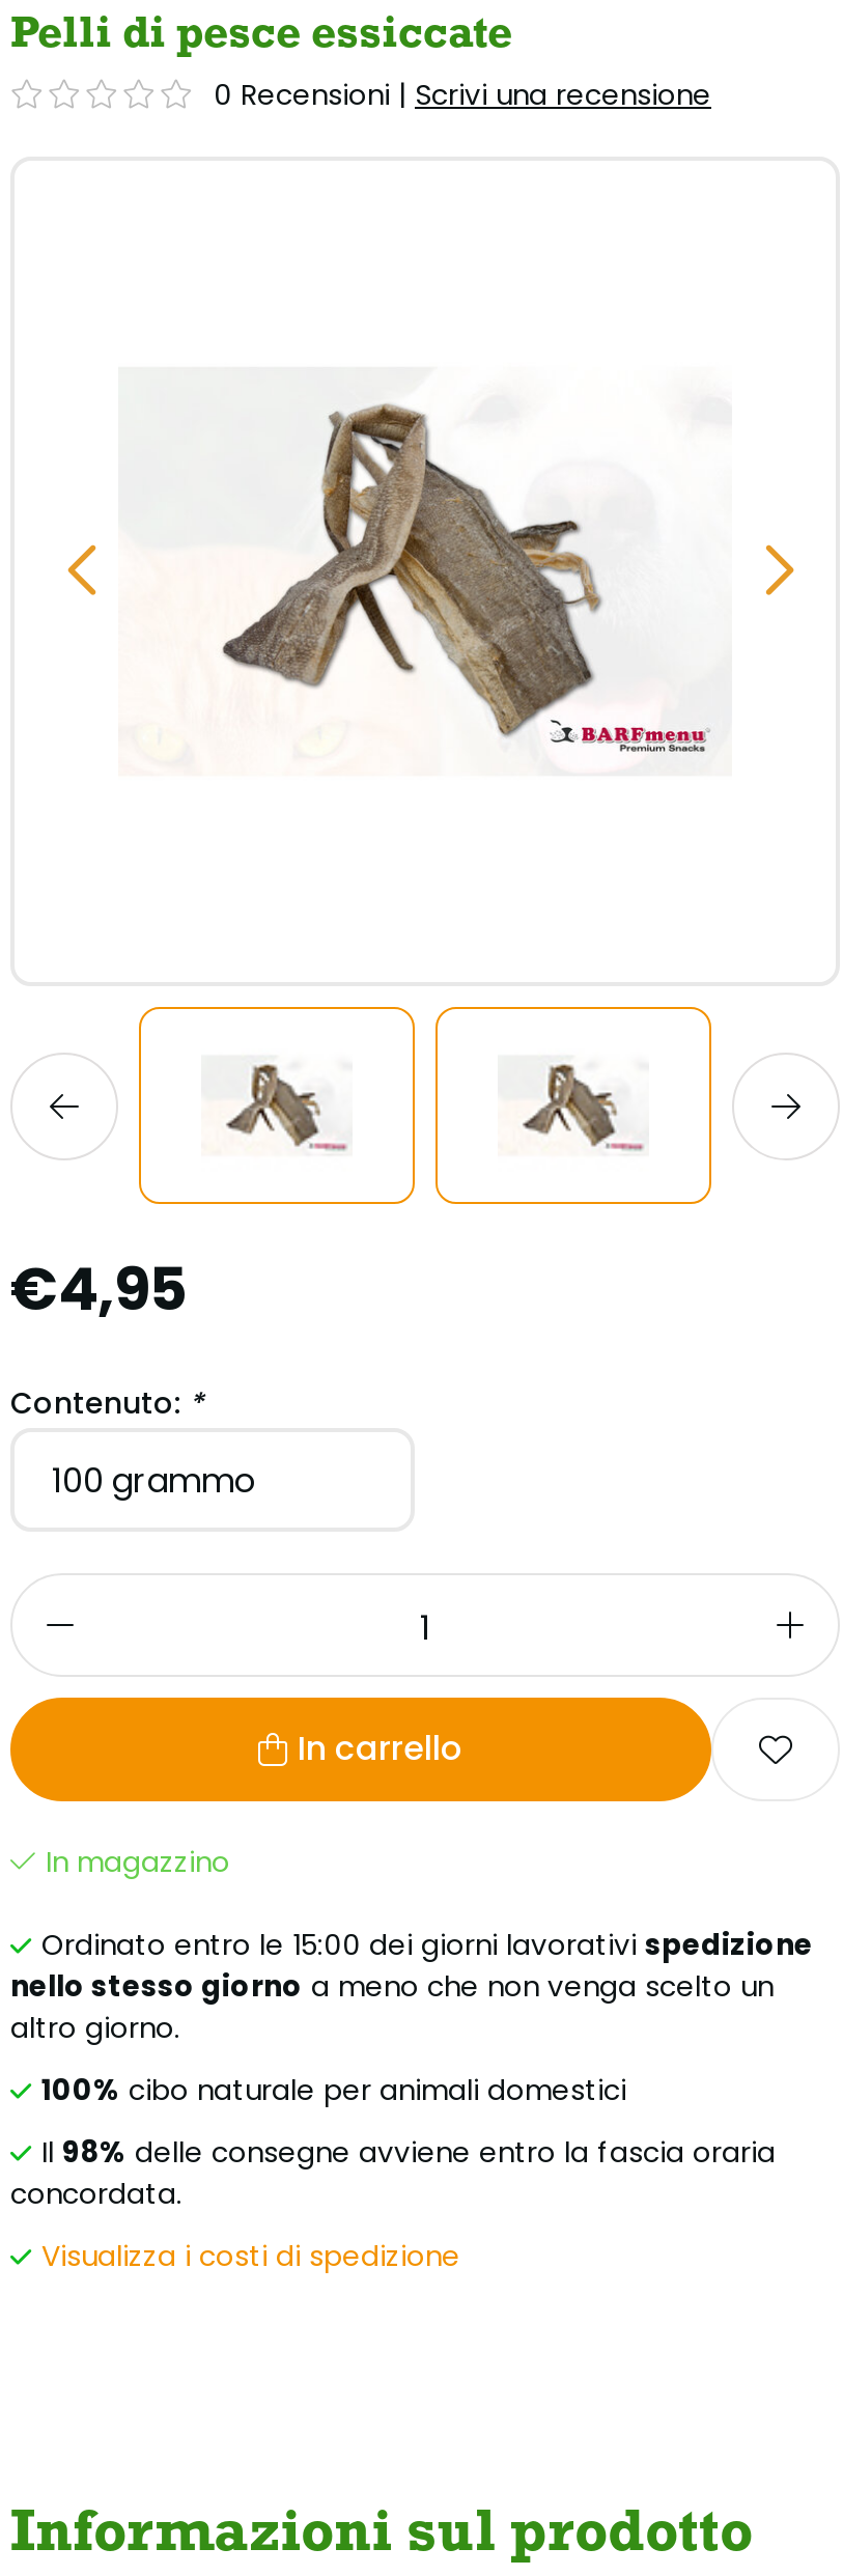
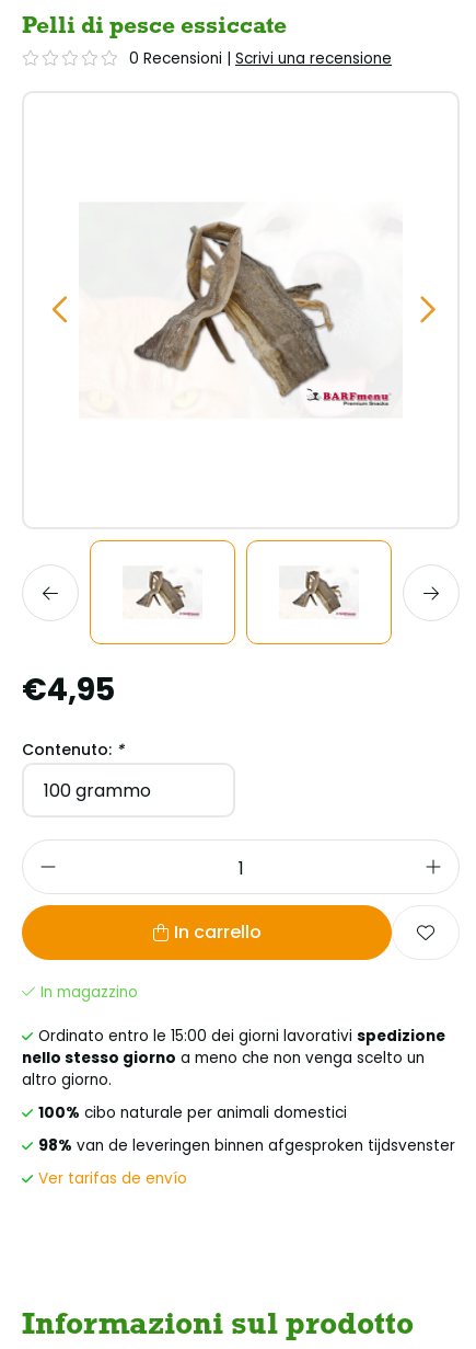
[10,2133,776,2214] Il 98% delle consegne avviene entro la fascia oraria | concordata. -> [38,1135,455,1156] 98% van de leveringen binnen afgesproken tijdsvenster
[41,2237,460,2276] Visualizza i costi di spedizione -> [38,1168,187,1189] Ver tarifas de envío

